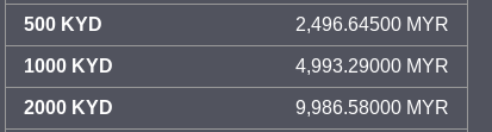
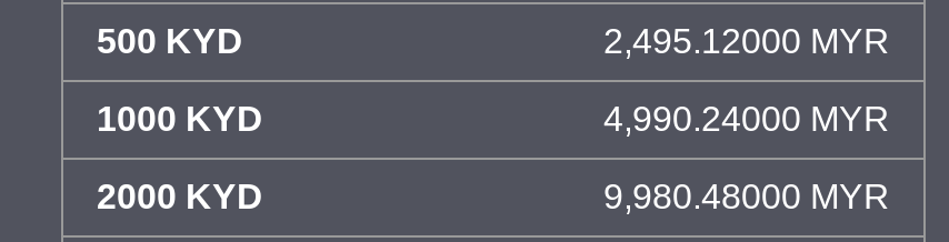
[295,14,449,34] 2,496.64500 MYR -> [603,22,890,60] 2,495.12000 MYR
[295,56,449,76] 4,993.29000 MYR -> [603,100,890,138] 4,990.24000 MYR
[295,98,449,118] 9,986.58000 MYR -> [603,178,890,215] 9,980.48000 MYR

